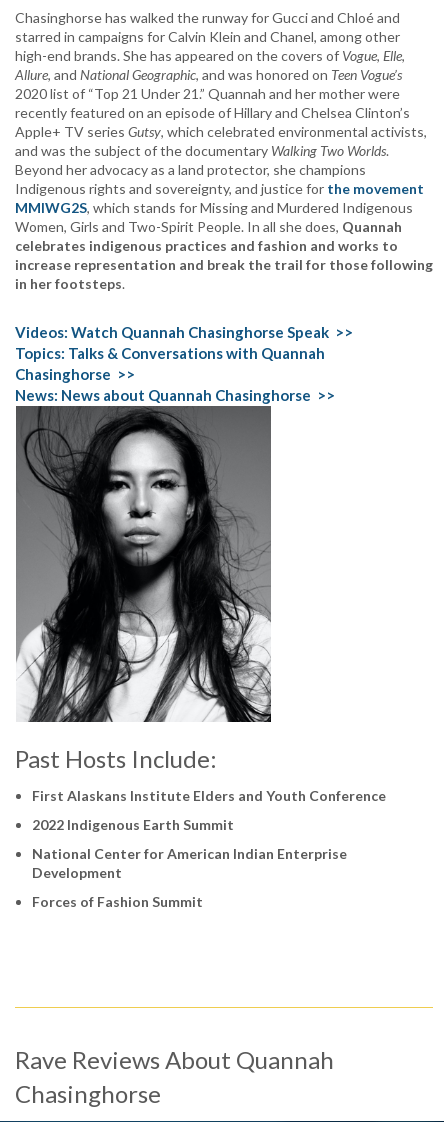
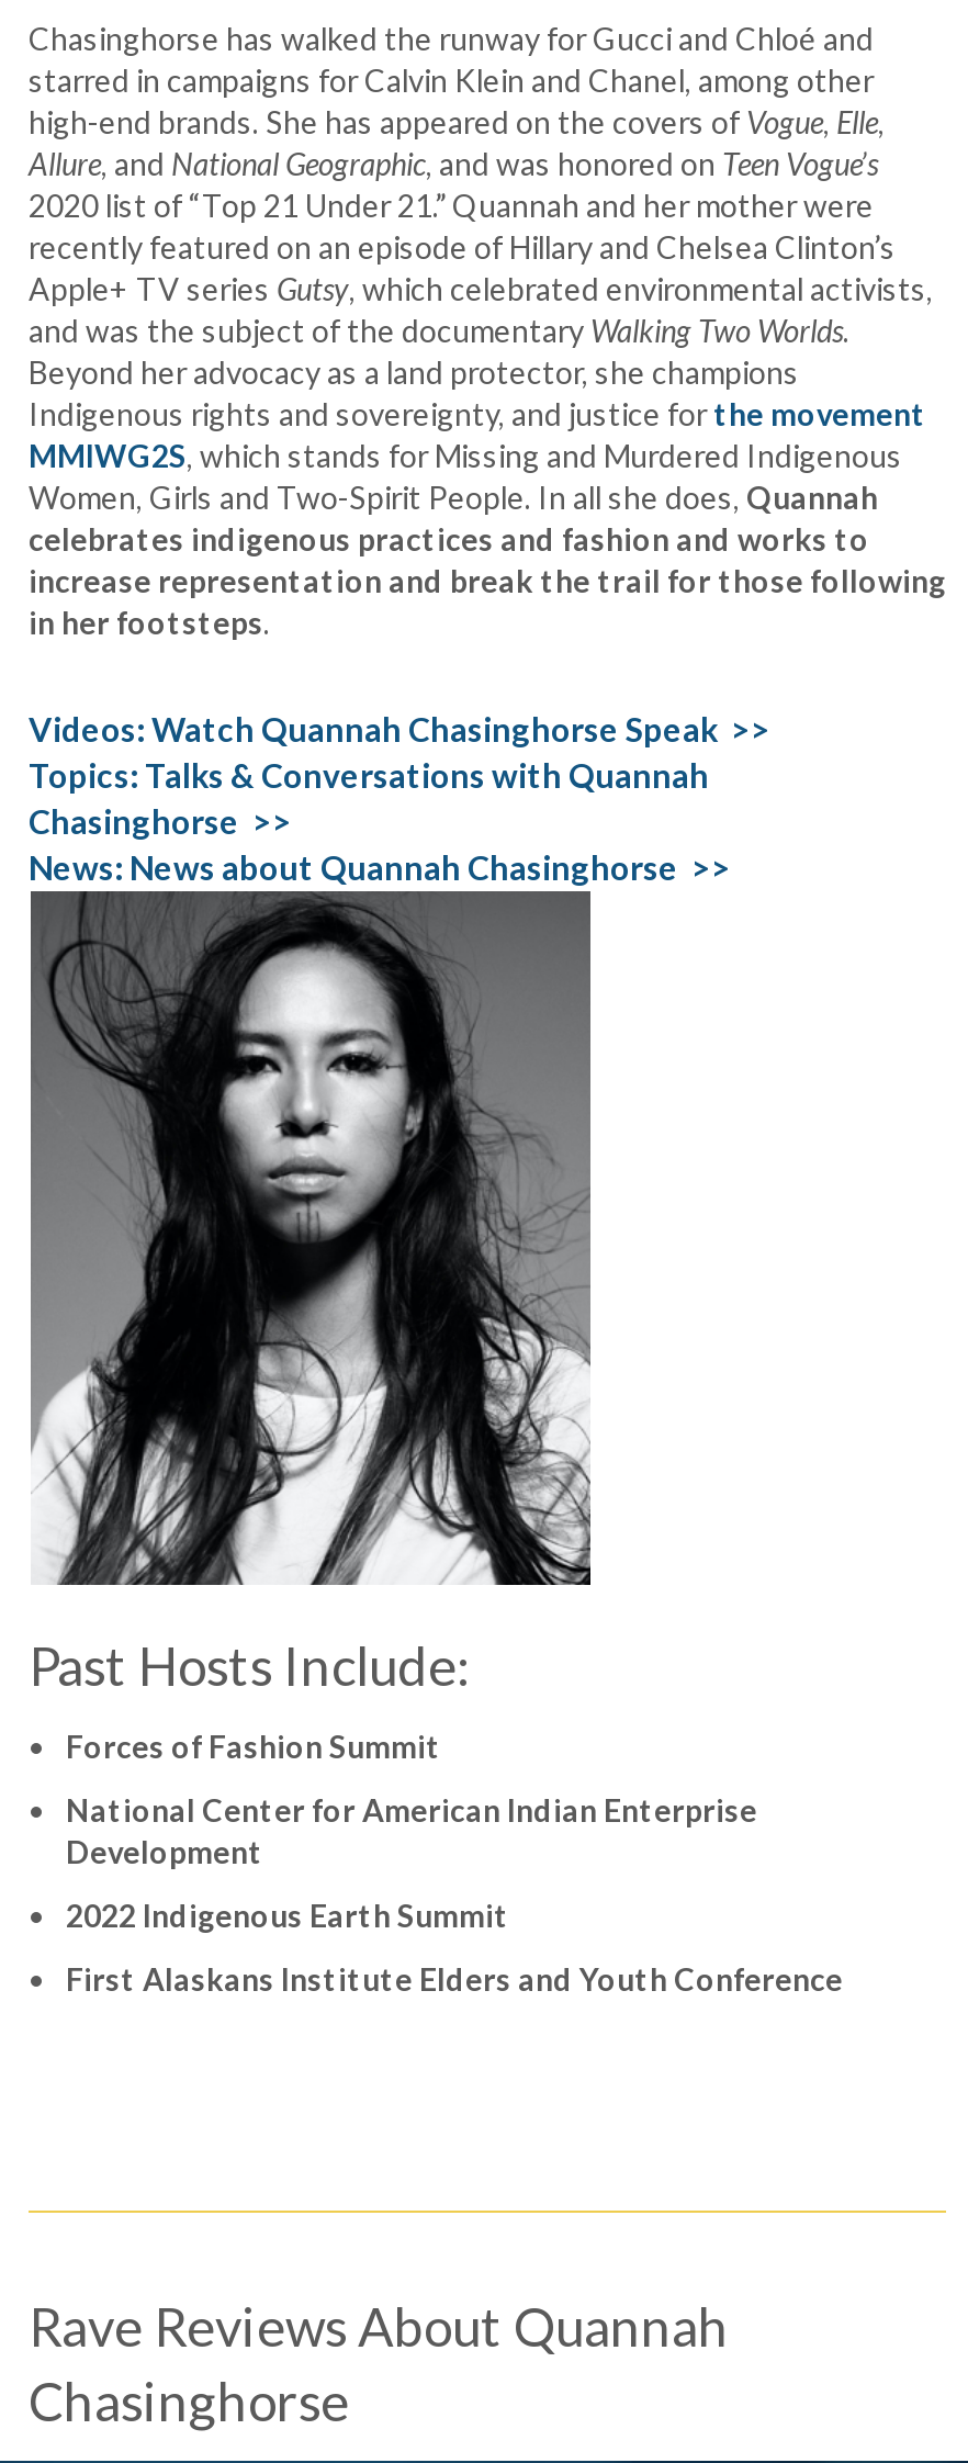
moved [32,787,386,833] -> [66,1896,843,1997]: First Alaskans Institute Elders and Youth Conference | 2022 Indigenous Earth Summit
moved [32,845,347,881] -> [66,1791,757,1870]: National Center for American Indian Enterprise | Development
moved [32,893,203,910] -> [66,1727,441,1765]: Forces of Fashion Summit

